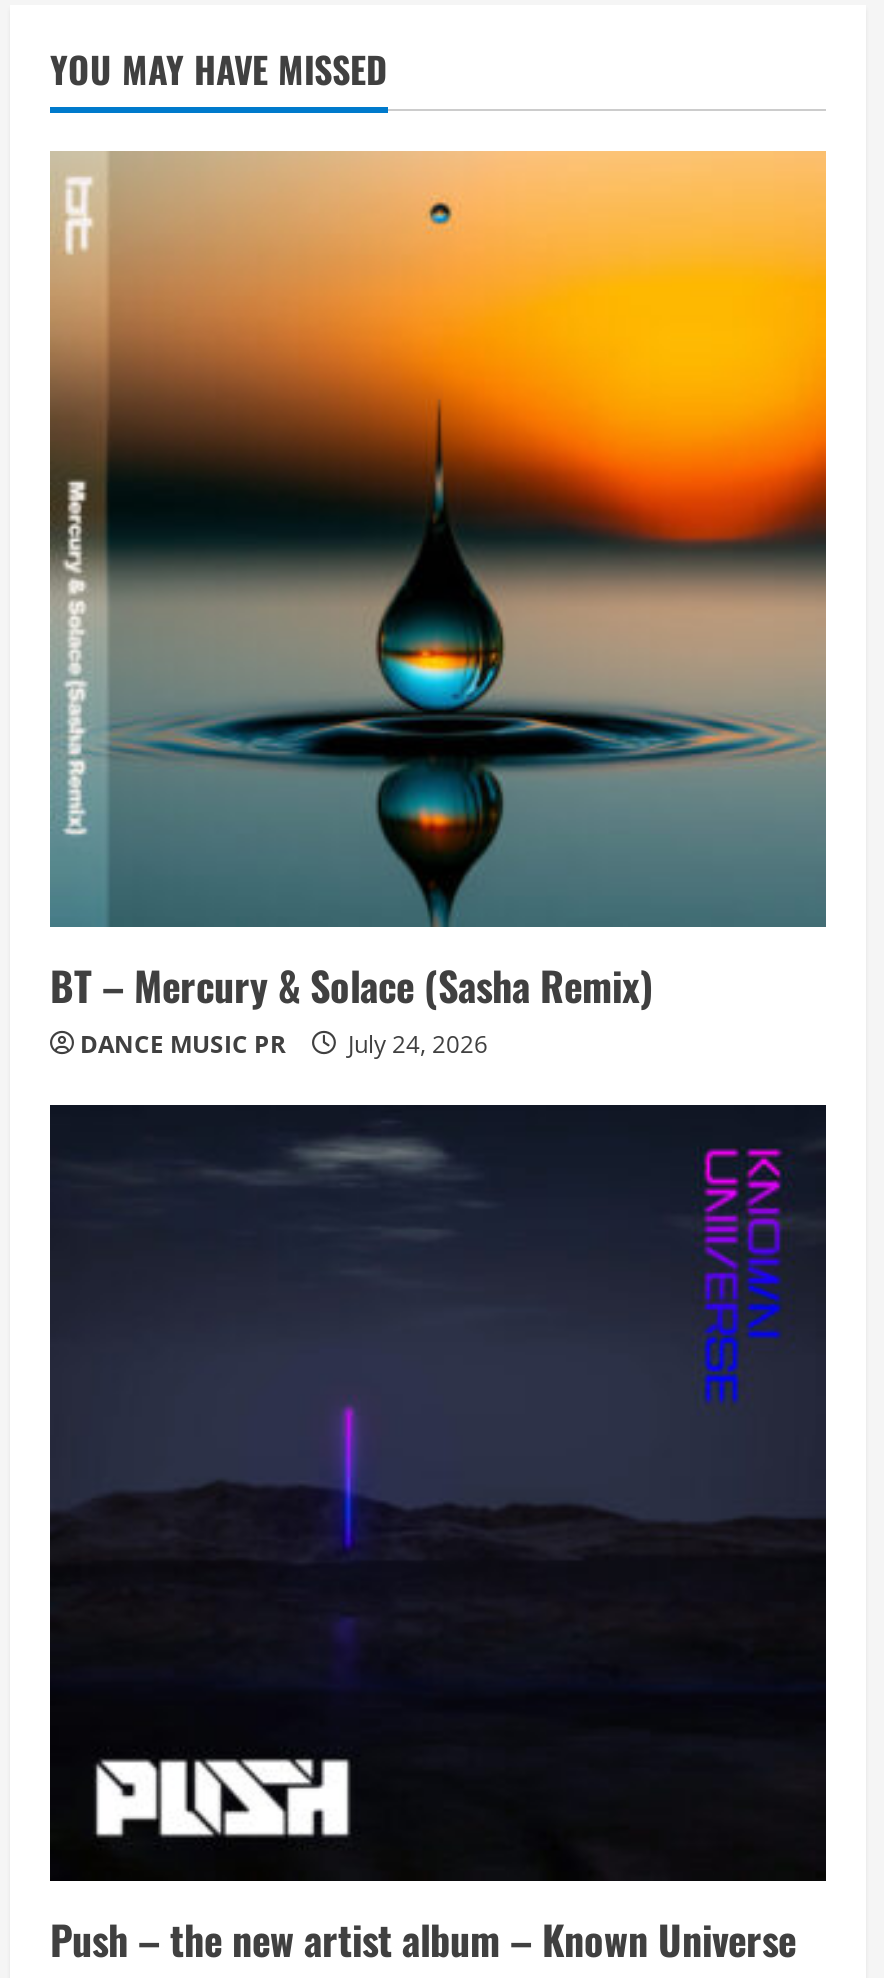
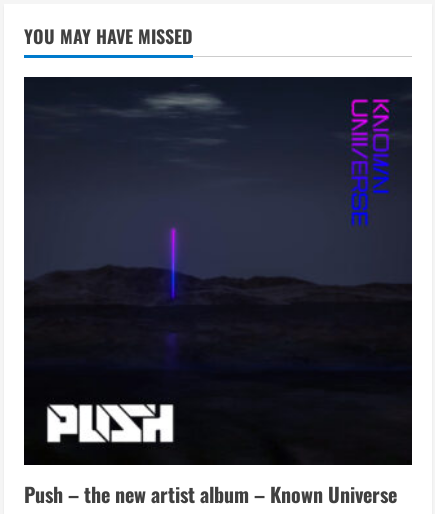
[48,151,828,1061] [image] | BT – Mercury & Solace (Sasha Remix) | DANCE MUSIC PR | July 24, 2026 -> none

